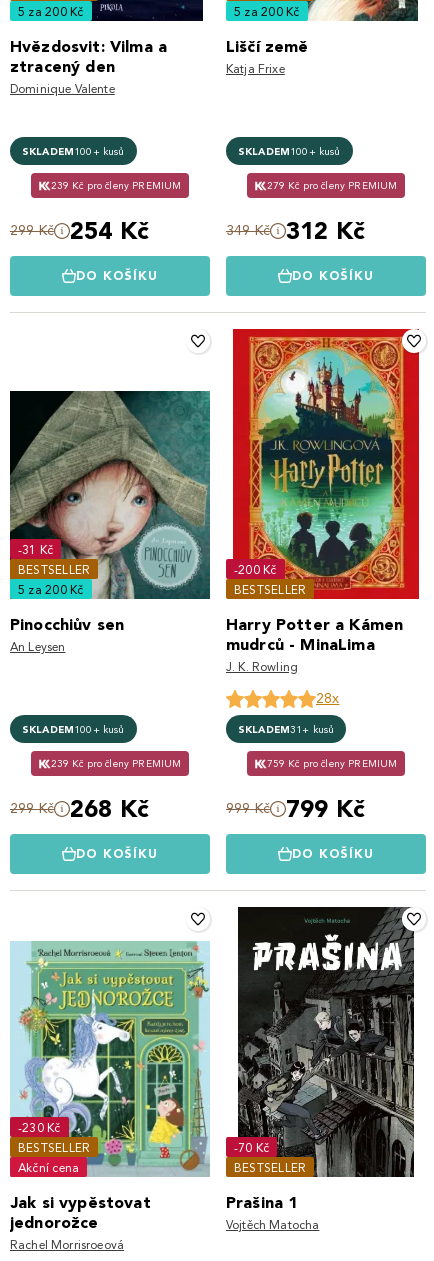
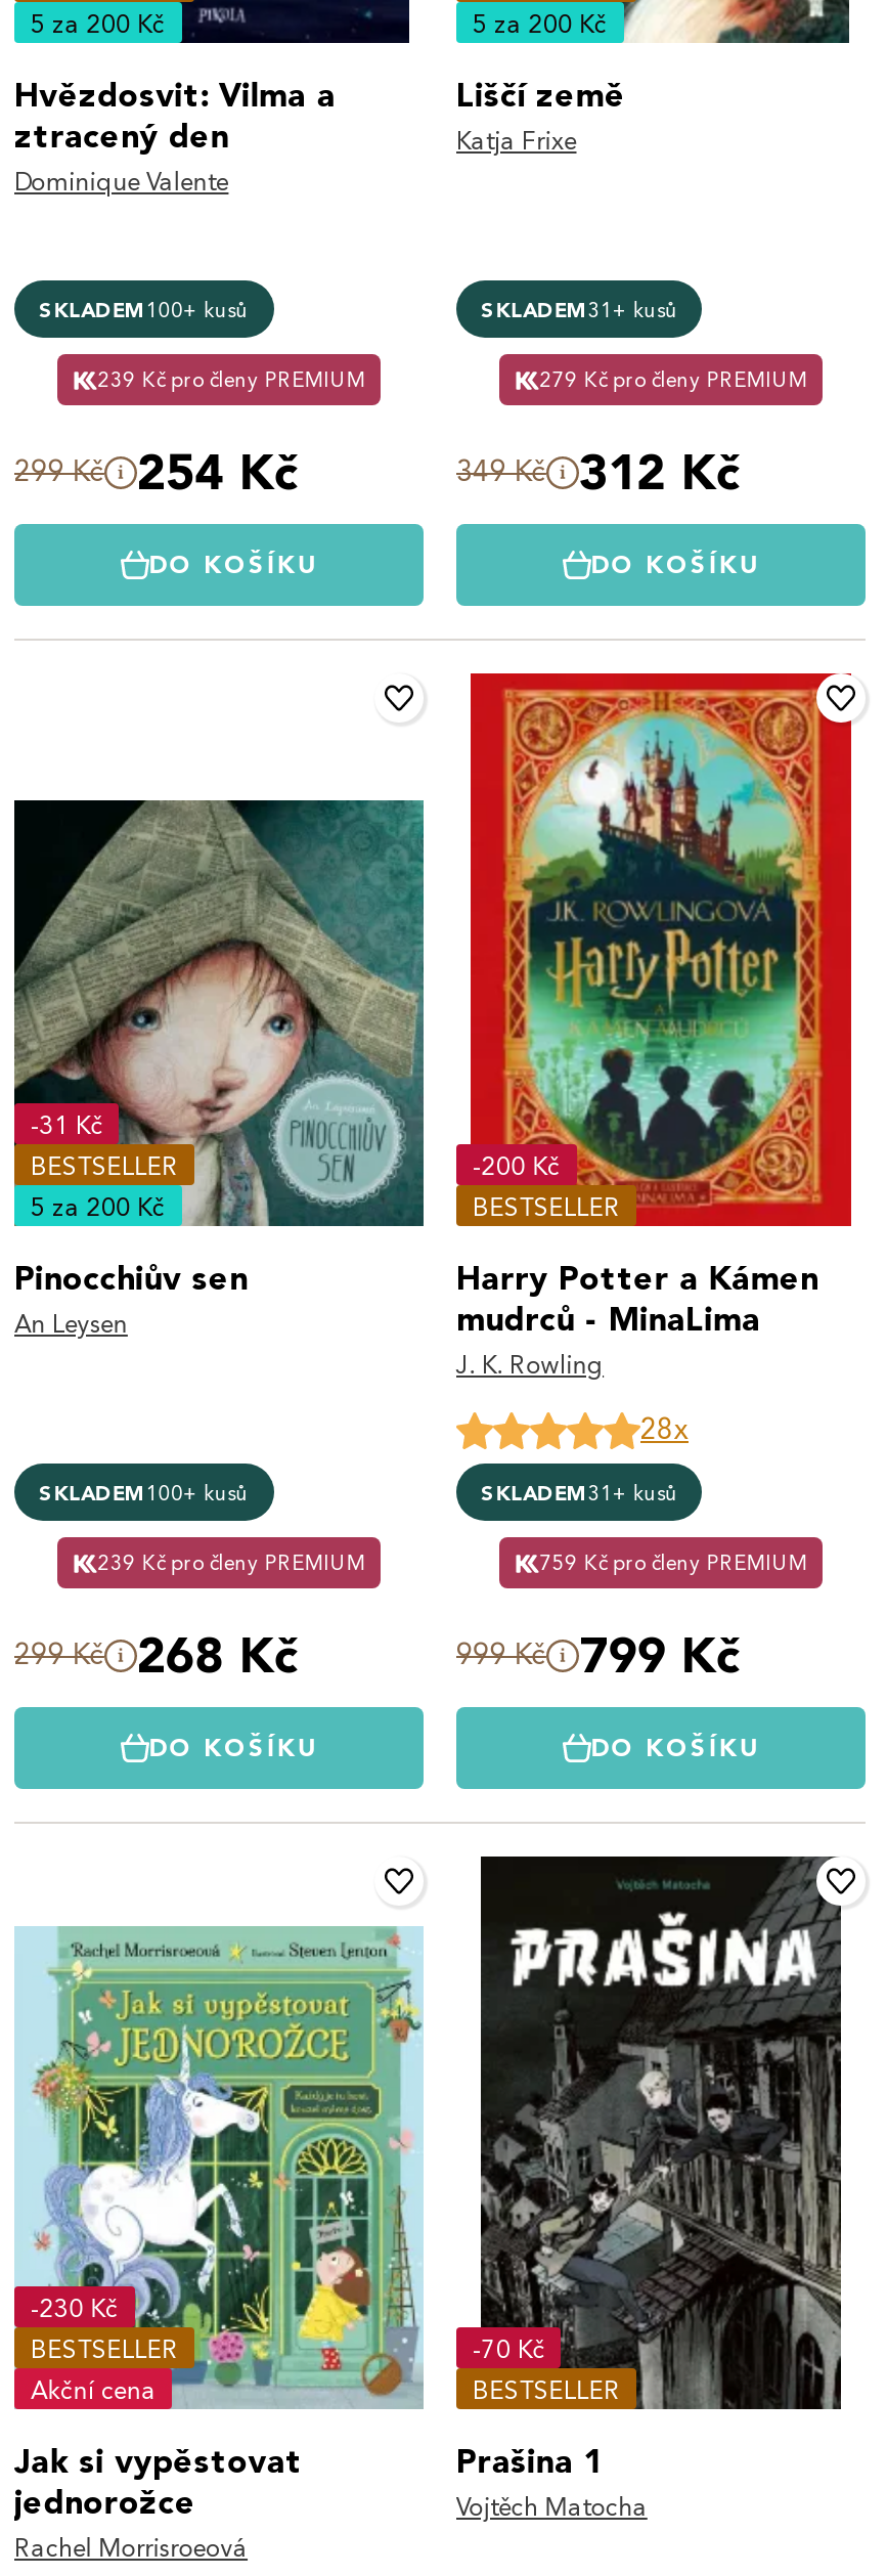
[238,144,341,157] SKLADEM 100+ kusů -> [481,296,678,322] SKLADEM 31+ kusů

